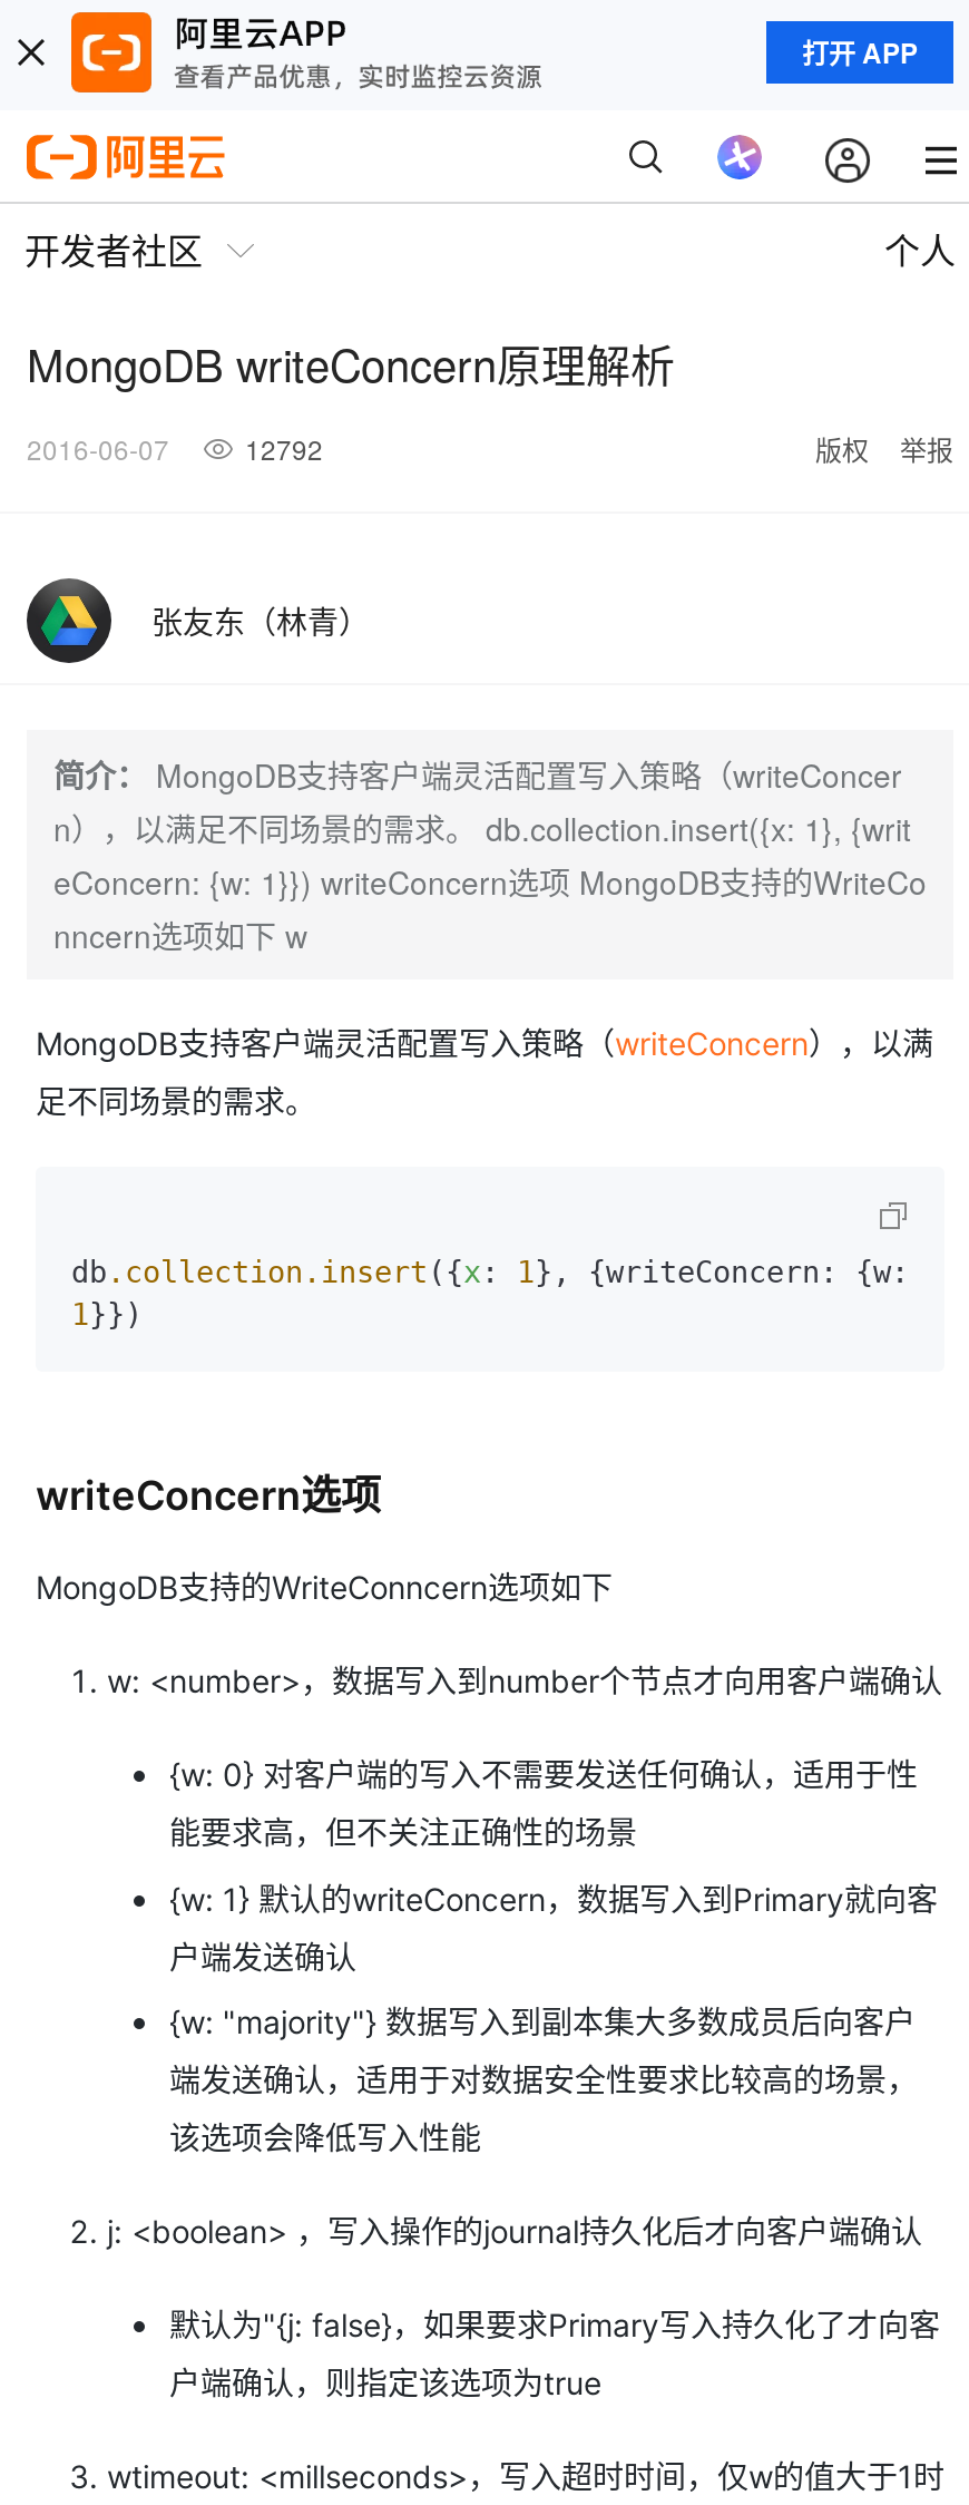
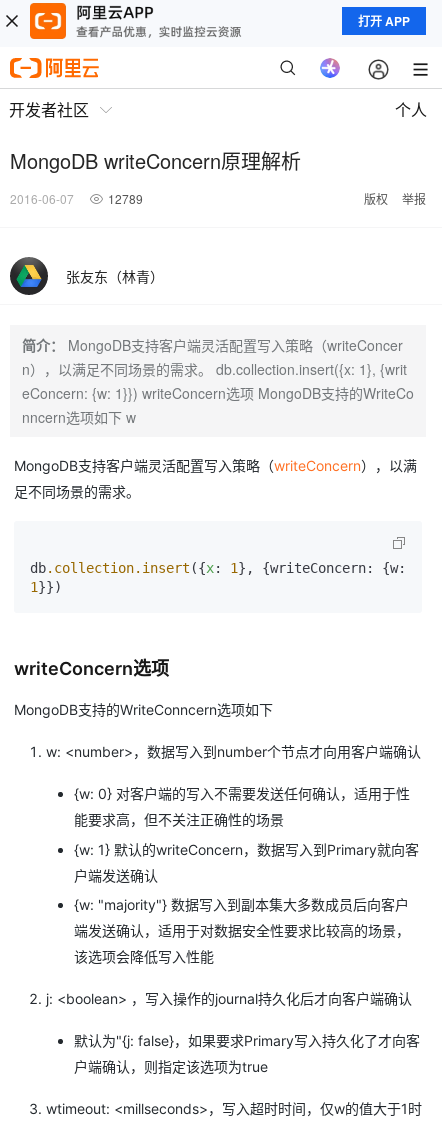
[27,429,323,467] 2016-06-07 12792 -> [10,190,143,207] 2016-06-07 12789

